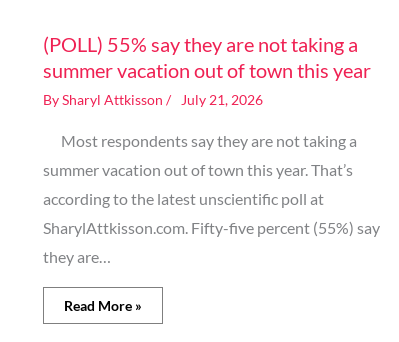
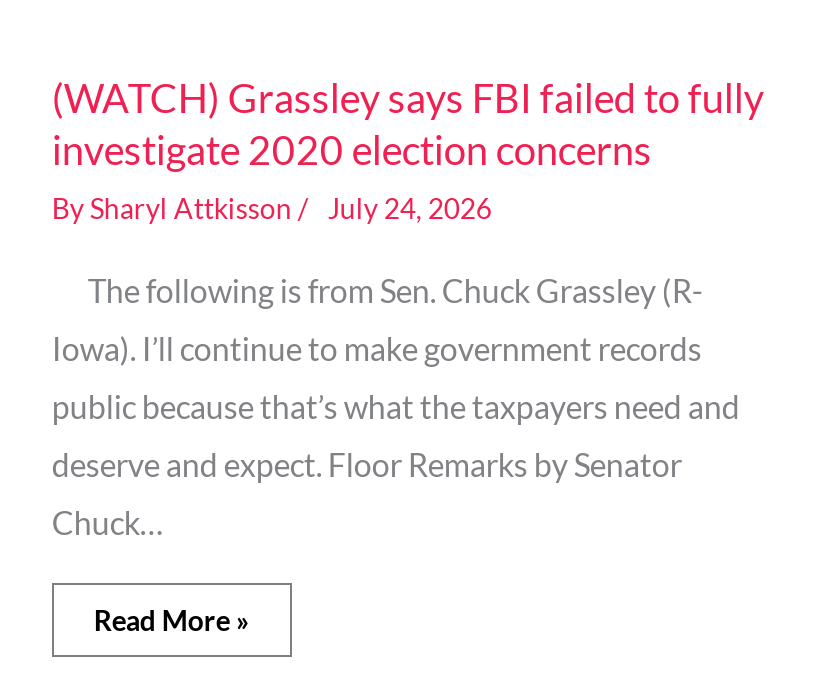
[43,32,371,108] (POLL) 55% say they are not taking a | summer vacation out of town this year | By Sharyl Attkisson / July 21, 2026 -> [52,73,764,225] (WATCH) Grassley says FBI failed to fully | investigate 2020 election concerns | By Sharyl Attkisson / July 24, 2026
[43,131,357,150] Most respondents say they are not taking a -> [52,271,704,309] The following is from Sen. Chuck Grassley (R-
[43,160,353,179] summer vacation out of town this year. That’s -> [52,329,702,367] Iowa). I’ll continue to make government records
[43,189,324,208] according to the latest unscientific poll at -> [52,387,740,425] public because that’s what the taxpayers need and
[43,218,380,237] SharylAttkisson.com. Fifty-five percent (55%) say -> [52,445,682,483] deserve and expect. Floor Remarks by Senator
[43,247,111,266] they are… -> [52,503,164,541] Chuck…

